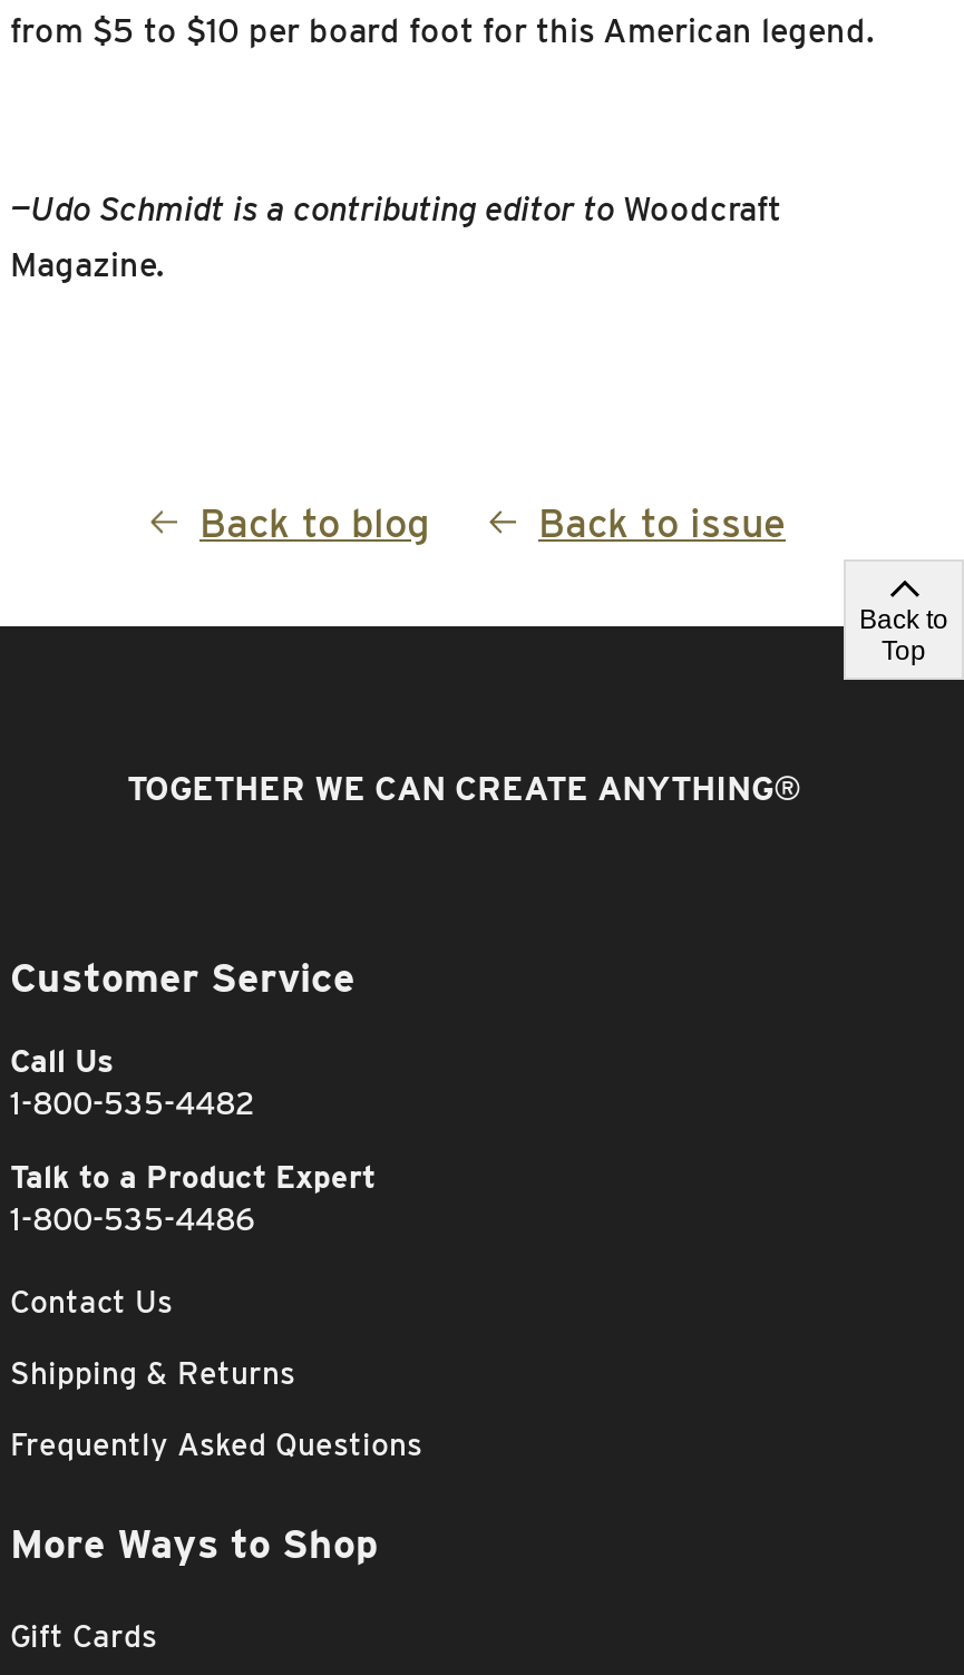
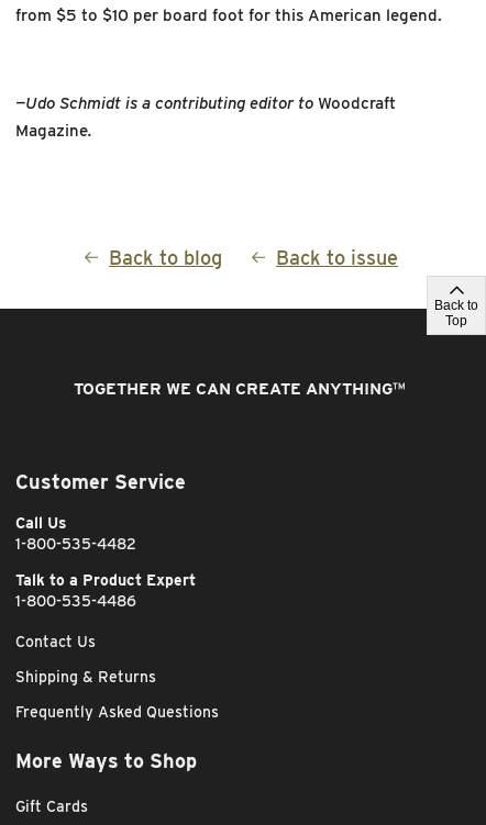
[127,768,802,808] TOGETHER WE CAN CREATE ANYTHING® -> [74,379,406,398] TOGETHER WE CAN CREATE ANYTHING™

